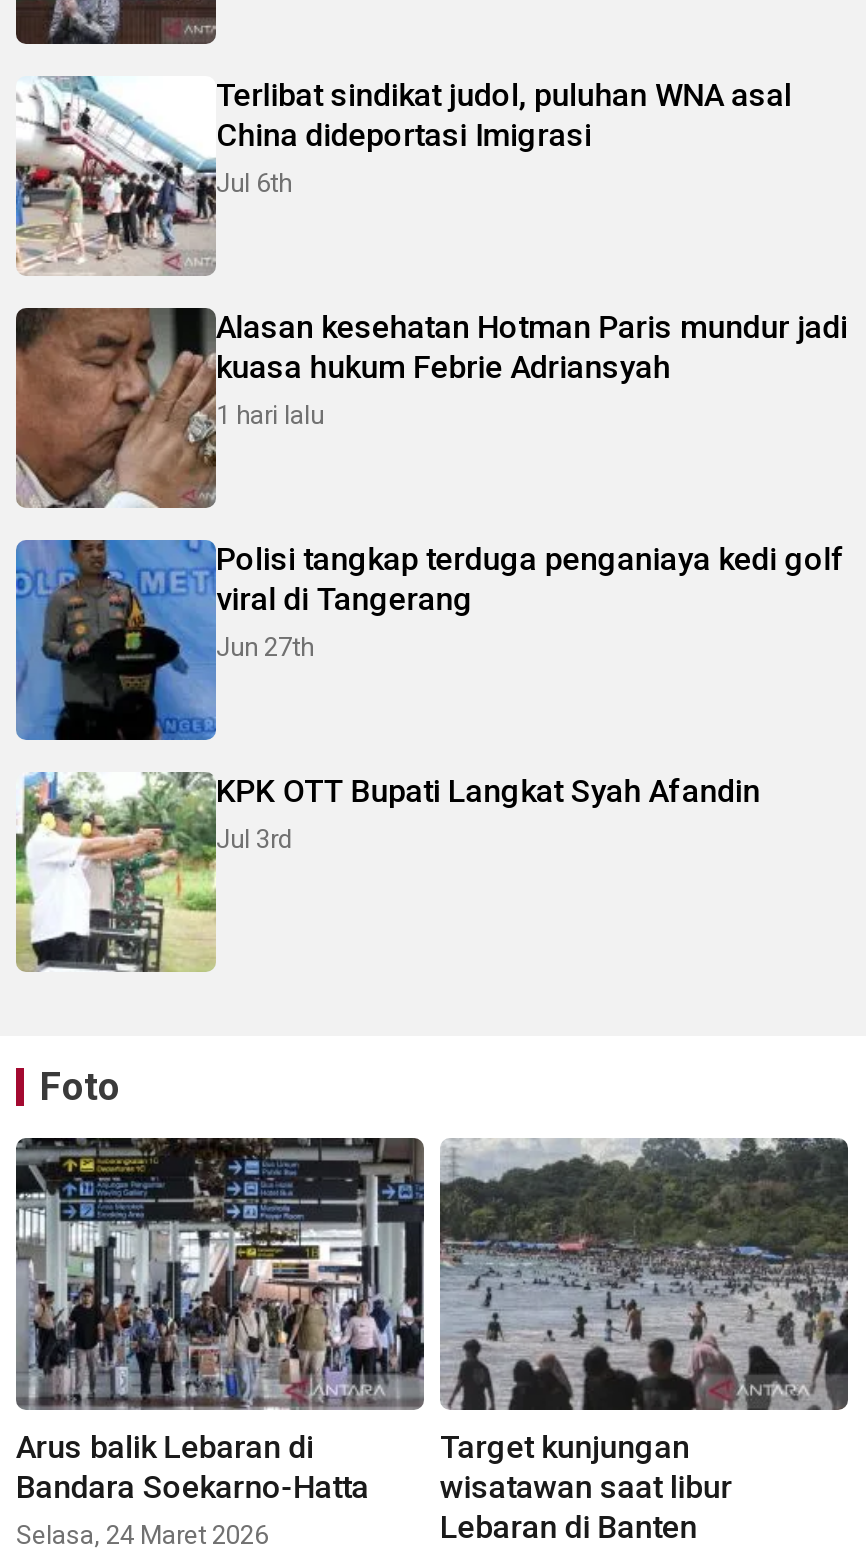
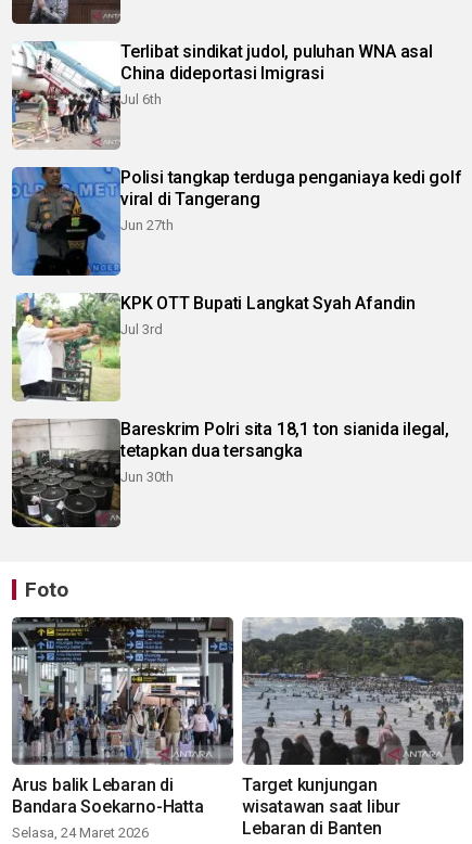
[14,306,848,508] [image] | Alasan kesehatan Hotman Paris mundur jadi | kuasa hukum Febrie Adriansyah | 1 hari lalu -> none
moved [12,536,845,853] -> [10,165,462,337]: [image] | Polisi tangkap terduga penganiaya kedi golf | viral di Tangerang | Jun 27th | KPK OTT Bupati Langkat Syah Afandin | Jul 3rd
moved [12,768,220,976] -> [10,291,123,404]: [image]
none -> [11,418,449,528] [image] | Bareskrim Polri sita 18,1 ton sianida ilegal, | tetapkan dua tersangka | Jun 30th

